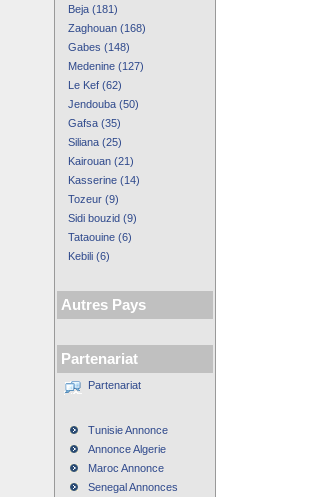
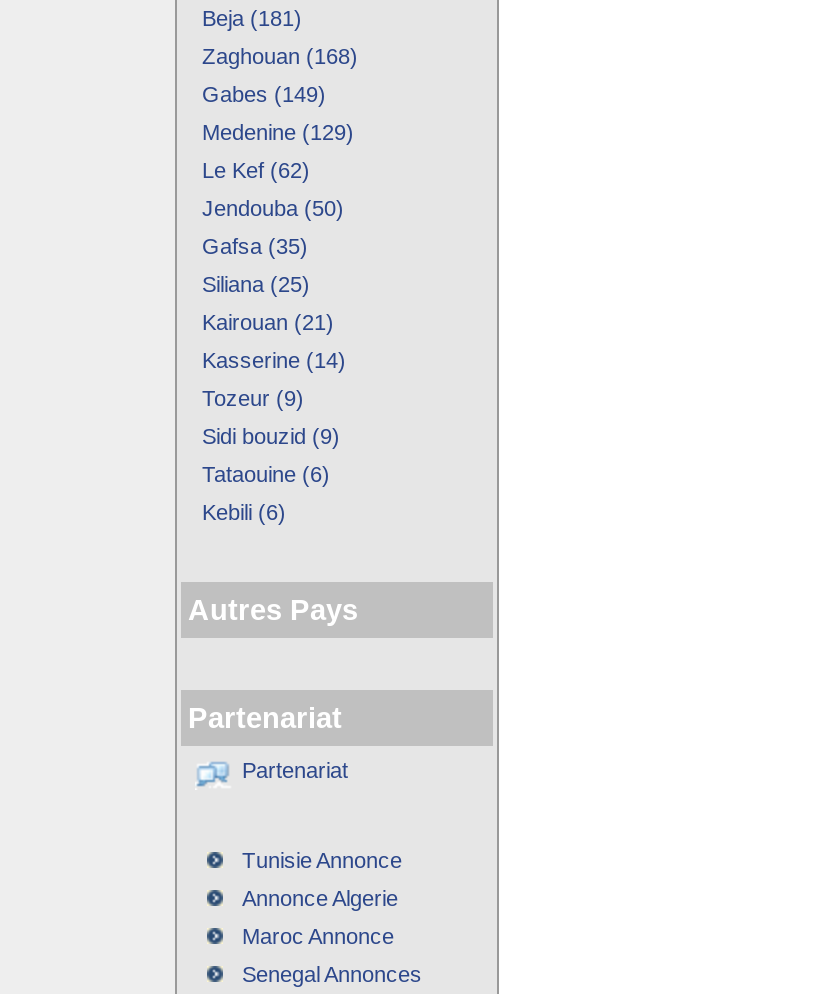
[67,41,129,53] Gabes (148) -> [202,82,326,106] Gabes (149)
[67,60,143,72] Medenine (127) -> [202,120,354,144] Medenine (129)

